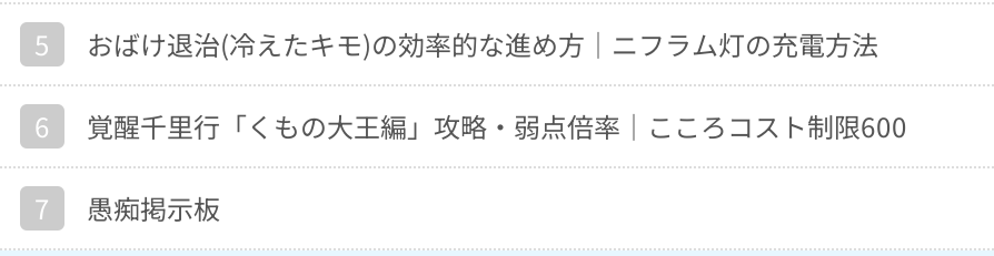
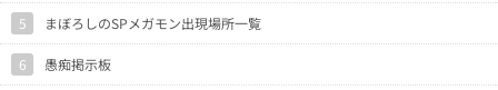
[87,24,878,62] おばけ退治(冷えたキモ)の効率的な進め方｜ニフラム灯の充電方法 -> [44,13,261,32] まぼろしのSPメガモン出現場所一覧
[34,106,907,226] 覚醒千里行「くもの大王編」攻略・弱点倍率｜こころコスト制限600 | 7 -> none

